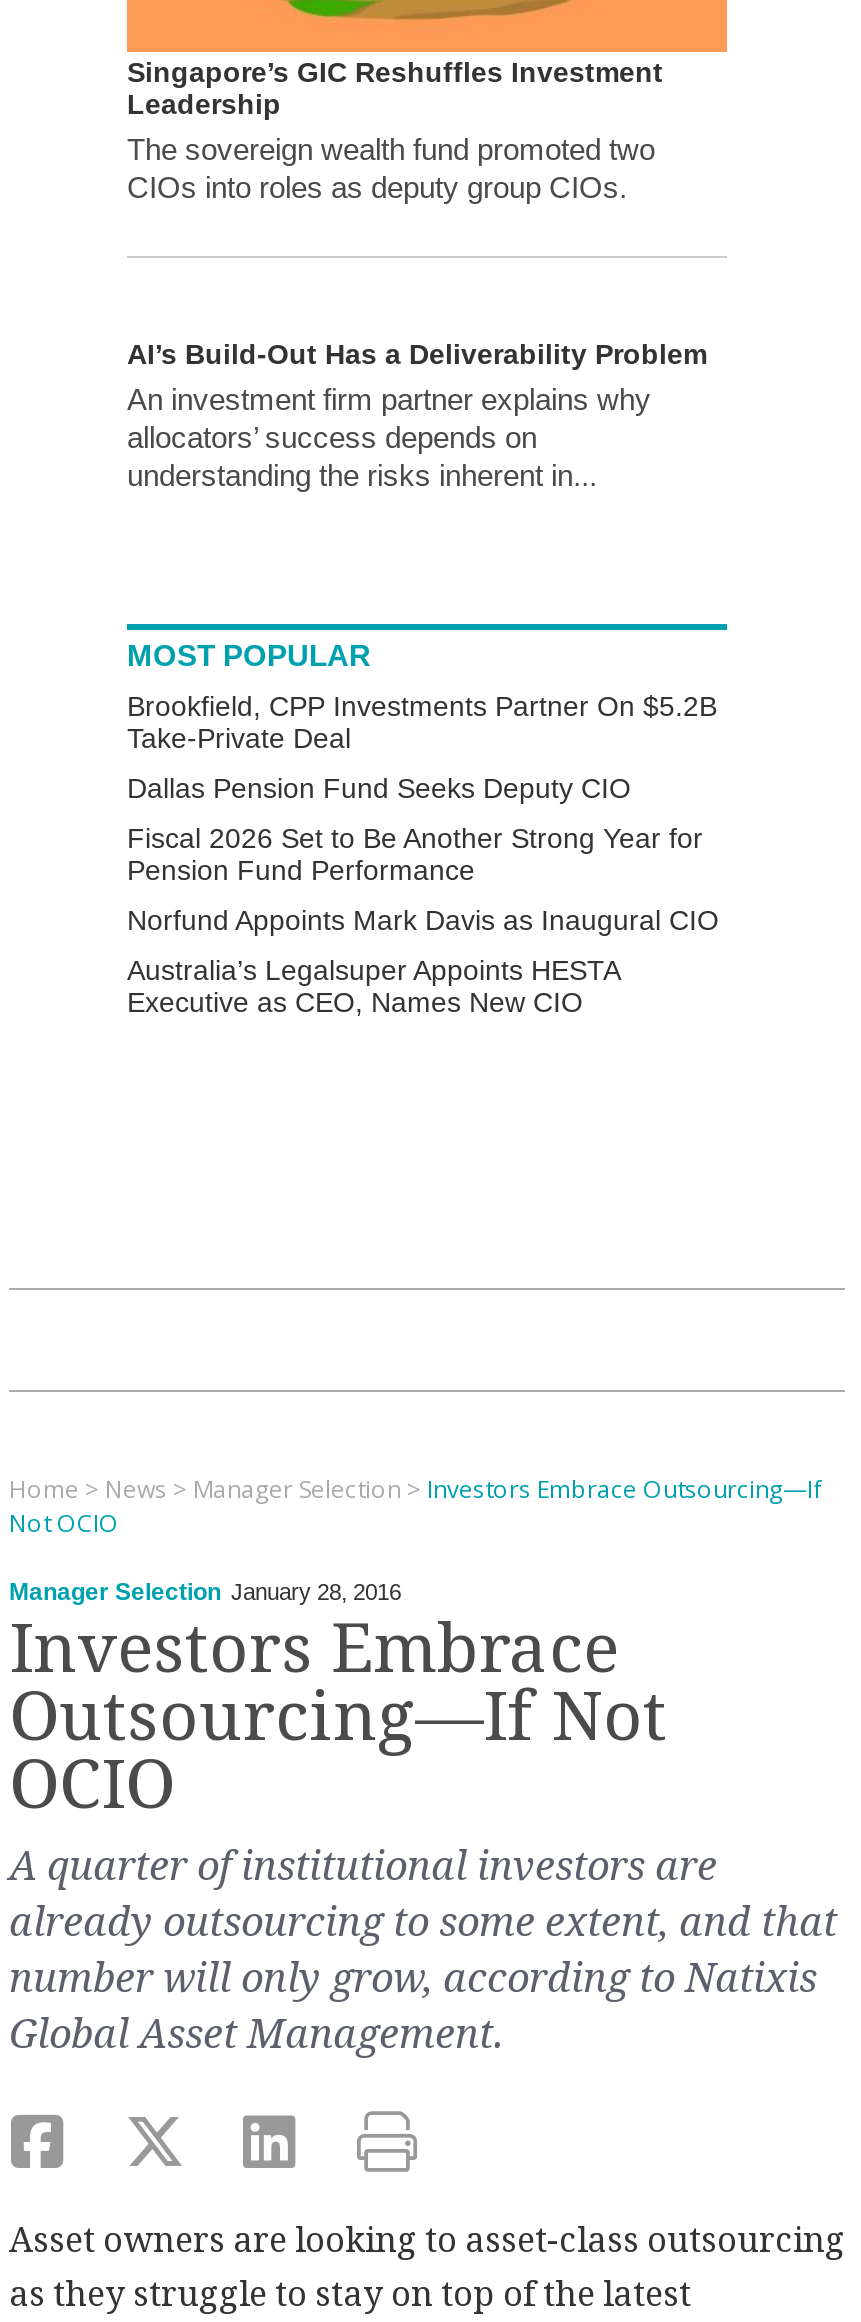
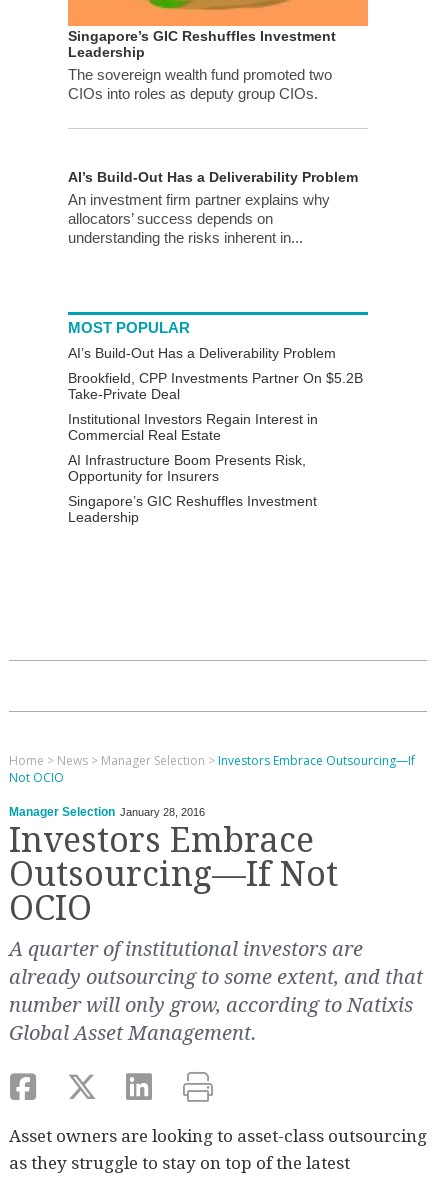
none -> [68,345,336,361] AI’s Build-Out Has a Deliverability Problem
[127,772,719,1018] Dallas Pension Fund Seeks Deputy CIO | Fiscal 2026 Set to Be Another Strong Year for | Pension Fund Performance | Norfund Appoints Mark Davis as Inaugural CIO | Australia’s Legalsuper Appoints HESTA | Executive as CEO, Names New CIO -> [68,411,318,525] Institutional Investors Regain Interest in | Commercial Real Estate | AI Infrastructure Boom Presents Risk, | Opportunity for Insurers | Singapore’s GIC Reshuffles Investment | Leadership

